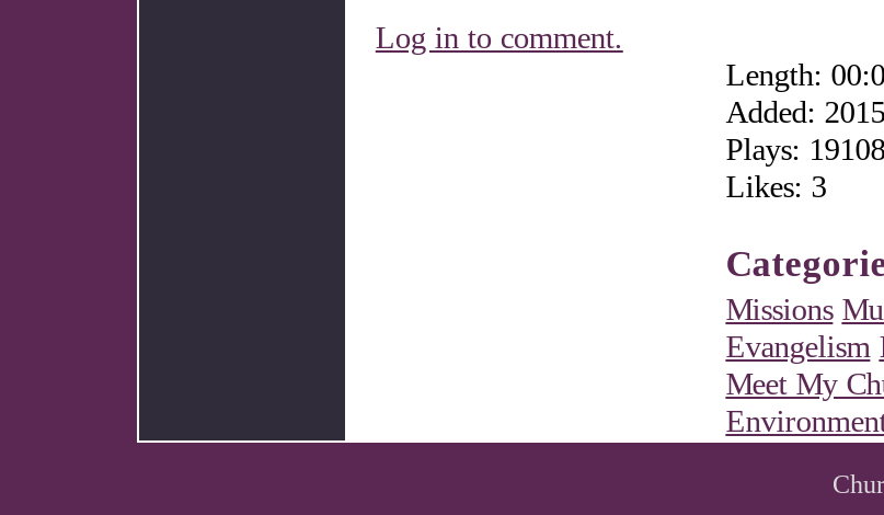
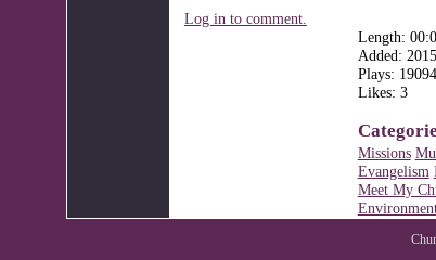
[726,131,884,166] Plays: 19108 -> [358,65,436,82] Plays: 19094

